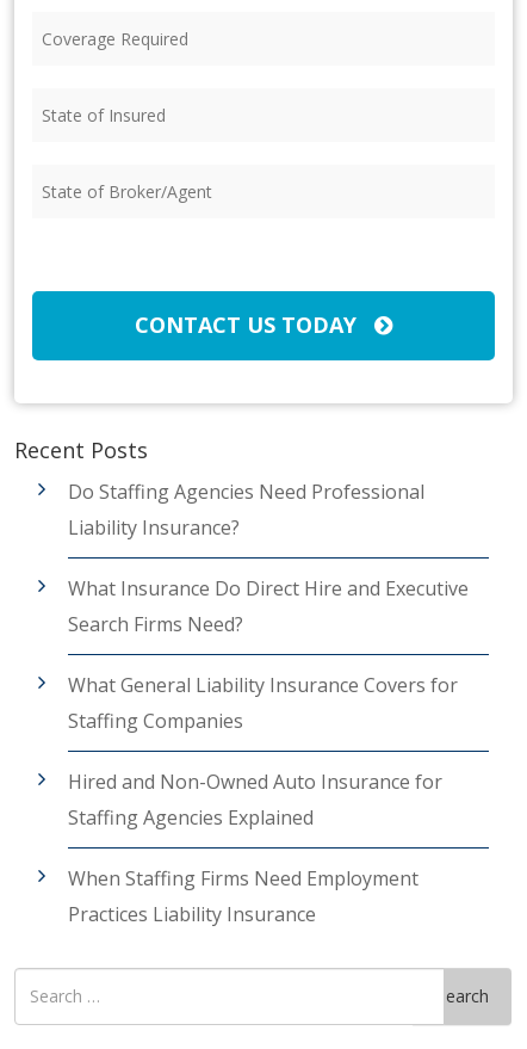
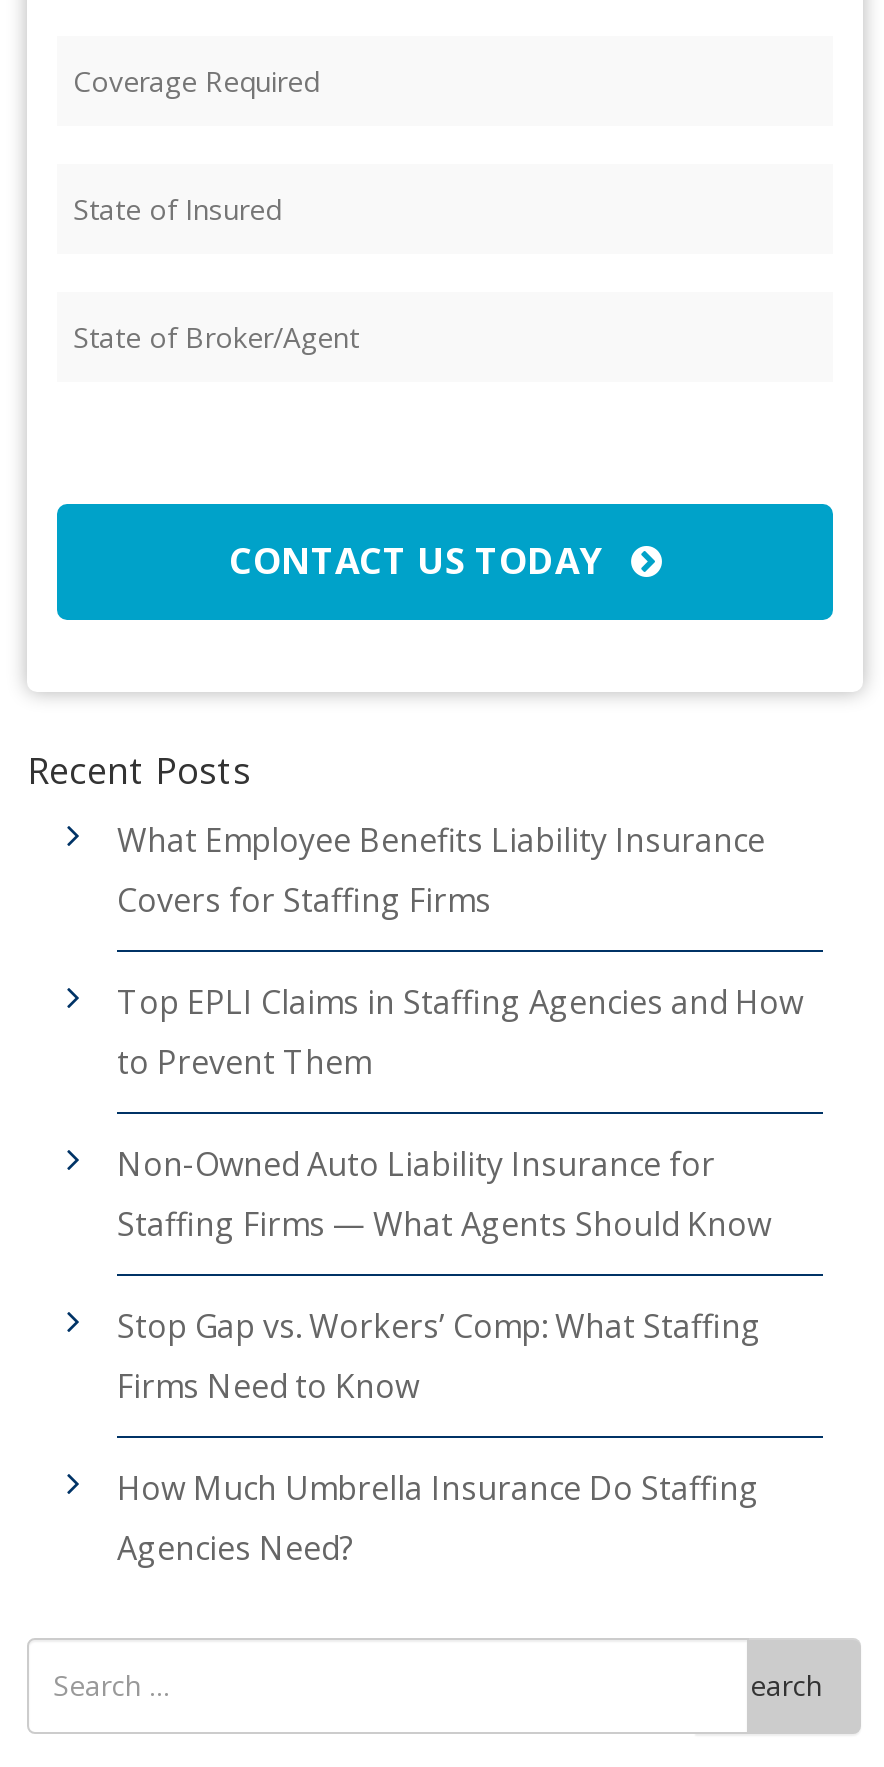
[68,478,424,540] Do Staffing Agencies Need Professional | Liability Insurance? -> [117,818,765,922] What Employee Benefits Liability Insurance | Covers for Staffing Firms
[68,575,469,637] What Insurance Do Direct Hire and Executive | Search Firms Need? -> [117,980,803,1084] Top EPLI Claims in Staffing Agencies and How | to Prevent Them
[68,672,458,734] What General Liability Insurance Covers for | Staffing Companies -> [117,1142,771,1246] Non-Owned Auto Liability Insurance for | Staffing Firms — What Agents Should Know
[68,768,442,830] Hired and Non-Owned Auto Insurance for | Staffing Agencies Explained -> [117,1304,761,1408] Stop Gap vs. Workers’ Comp: What Staffing | Firms Need to Know
[68,865,418,927] When Staffing Firms Need Employment | Practices Liability Insurance -> [117,1466,759,1570] How Much Umbrella Insurance Do Staffing | Agencies Need?

